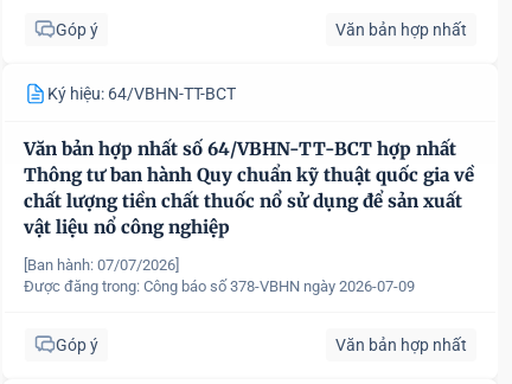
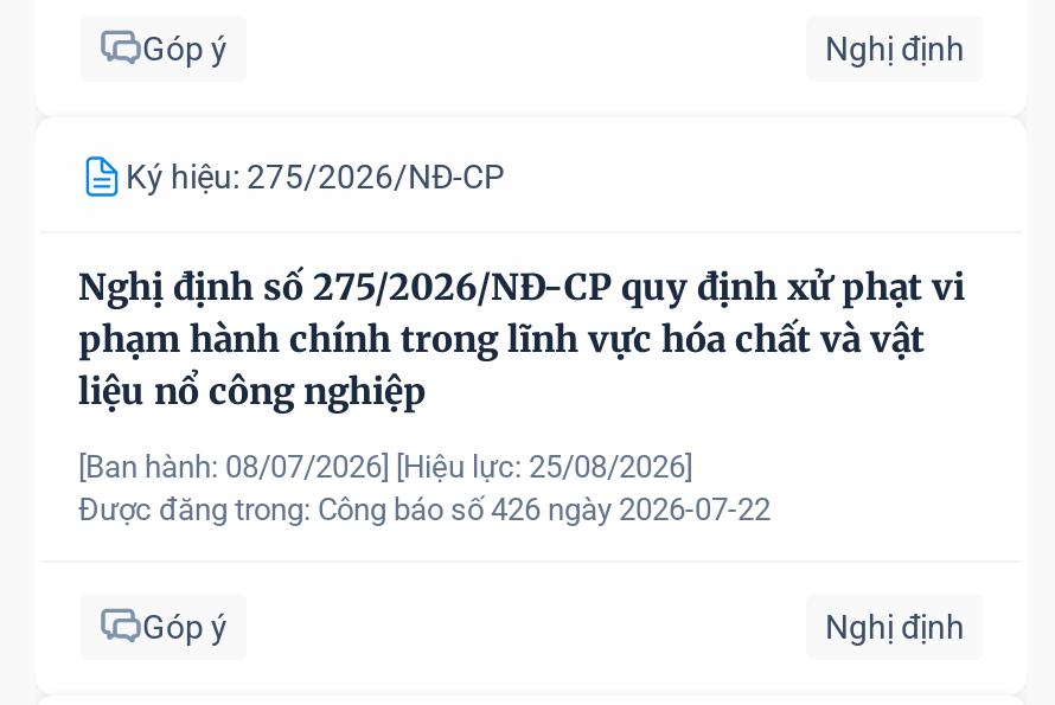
[335,21,467,40] Văn bản hợp nhất -> [825,31,965,69] Nghị định
[47,85,236,104] Ký hiệu: 64/VBHN-TT-BCT -> [126,159,505,197] Ký hiệu: 275/2026/NĐ-CP
[24,138,474,239] Văn bản hợp nhất số 64/VBHN-TT-BCT hợp nhất | Thông tư ban hành Quy chuẩn kỹ thuật quốc gia về | chất lượng tiền chất thuốc nổ sử dụng để sản xuất | vật liệu nổ công nghiệp -> [78,265,965,415] Nghị định số 275/2026/NĐ-CP quy định xử phạt vi | phạm hành chính trong lĩnh vực hóa chất và vật | liệu nổ công nghiệp
[24,257,415,296] [Ban hành: 07/07/2026] | Được đăng trong: Công báo số 378-VBHN ngày 2026-07-09 -> [78,450,771,528] [Ban hành: 08/07/2026] [Hiệu lực: 25/08/2026] | Được đăng trong: Công báo số 426 ngày 2026-07-22
[335,336,467,355] Văn bản hợp nhất -> [825,609,965,647] Nghị định

